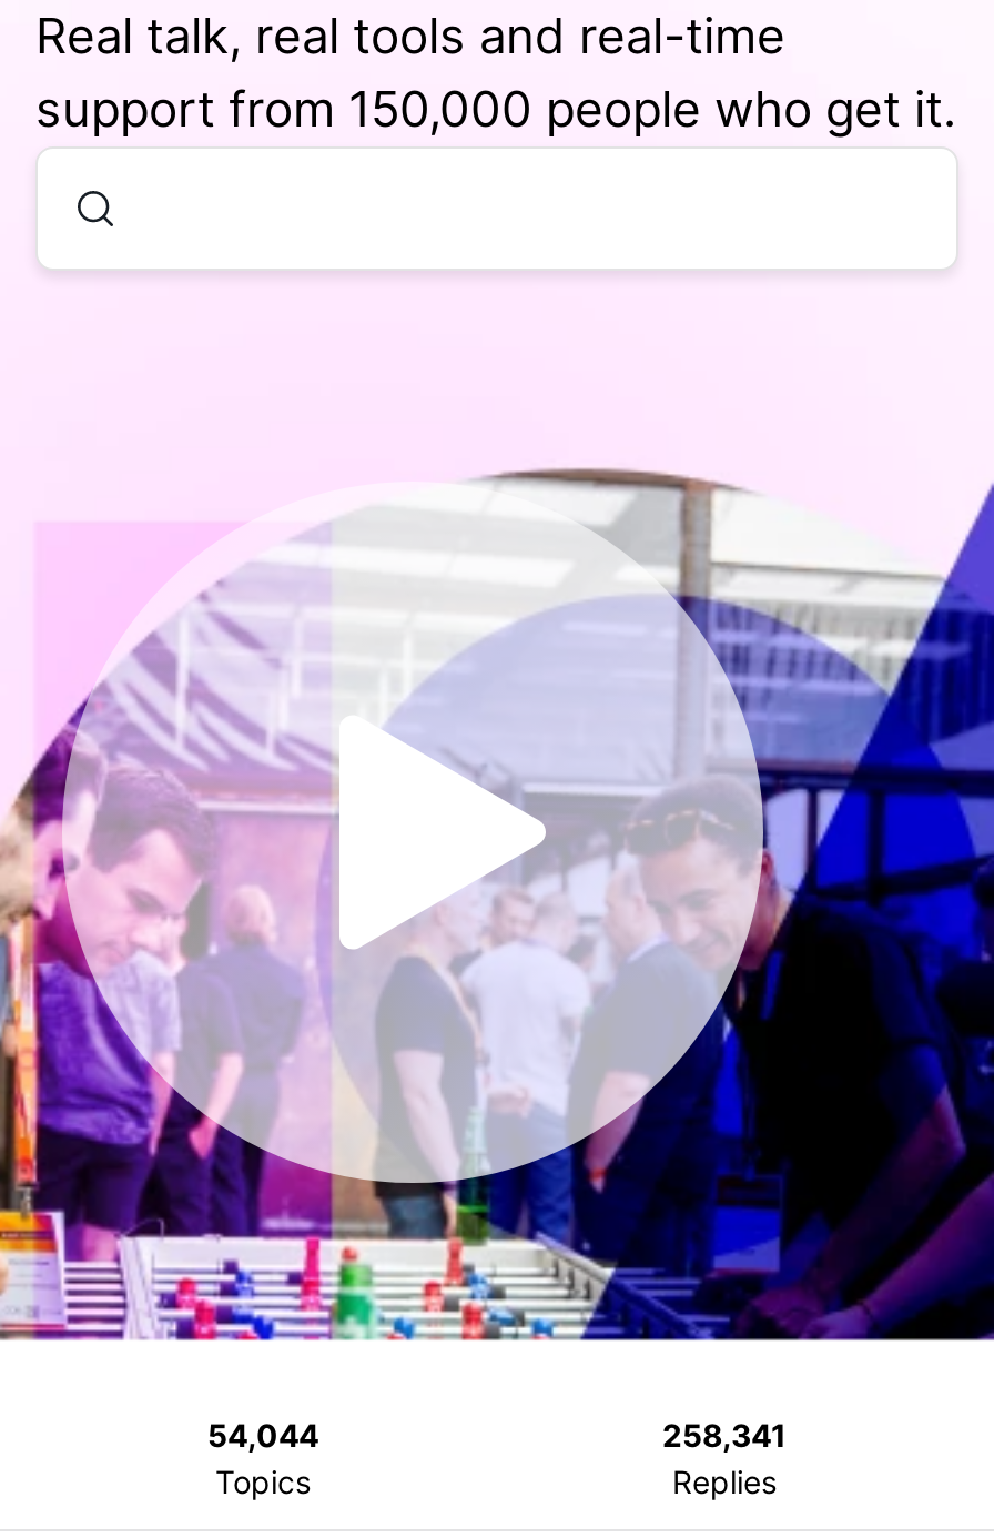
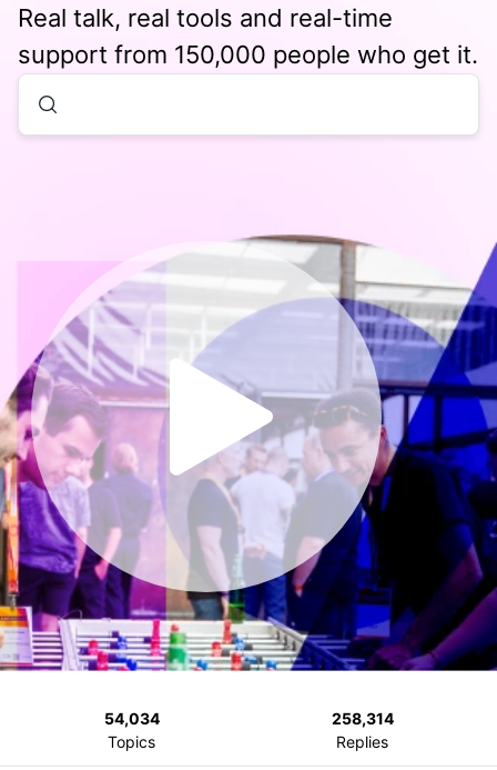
[207,1416,318,1454] 54,044 -> [104,709,159,728] 54,034
[662,1416,787,1454] 258,341 -> [331,709,393,728] 258,314

